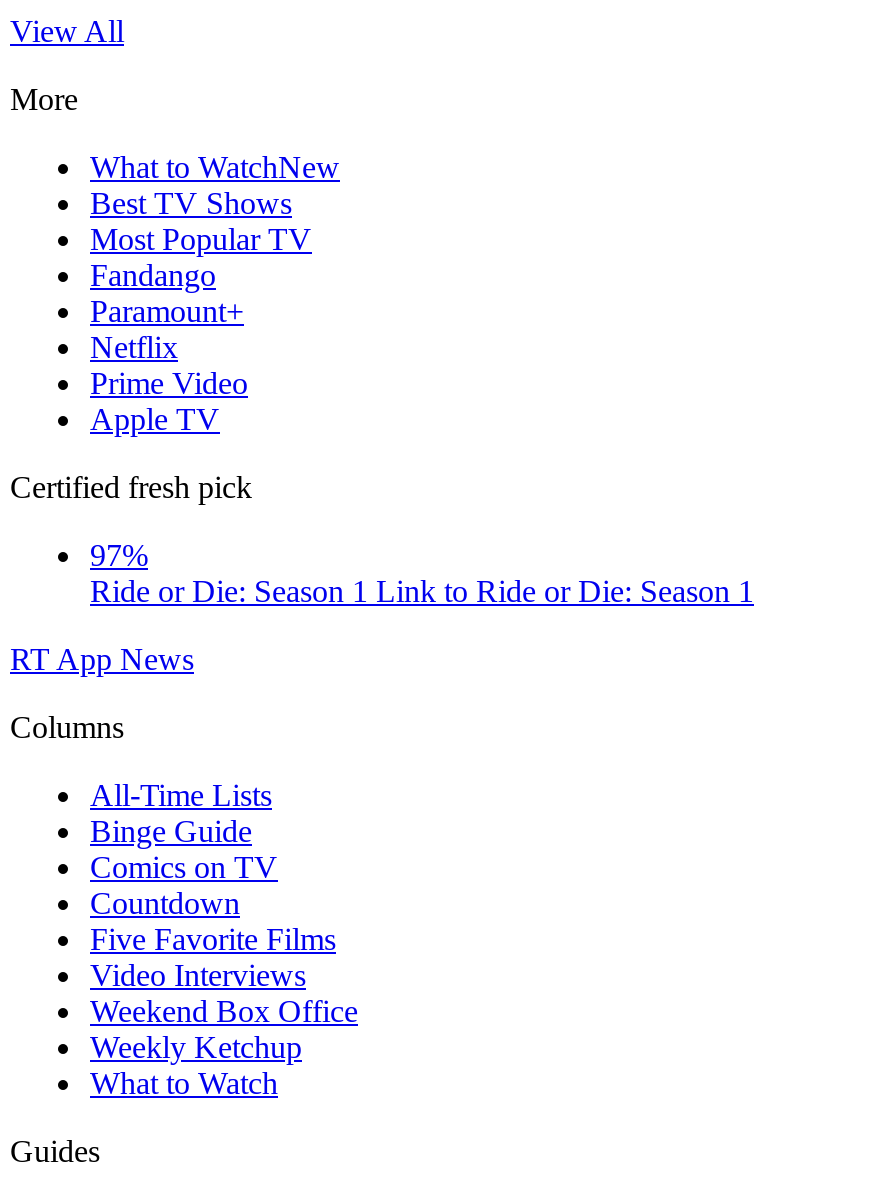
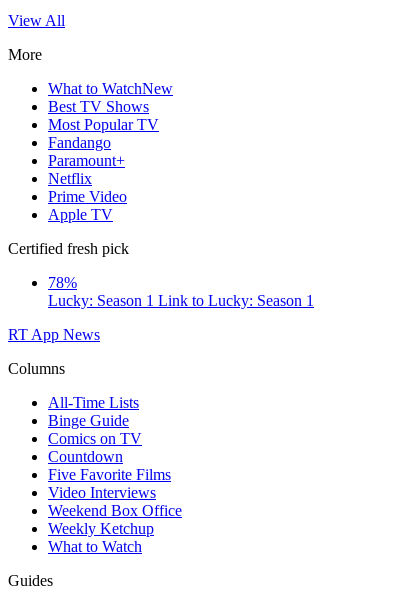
[90,538,754,608] 97% | Ride or Die: Season 1 Link to Ride or Die: Season 1 -> [48,274,314,309] 78% | Lucky: Season 1 Link to Lucky: Season 1

